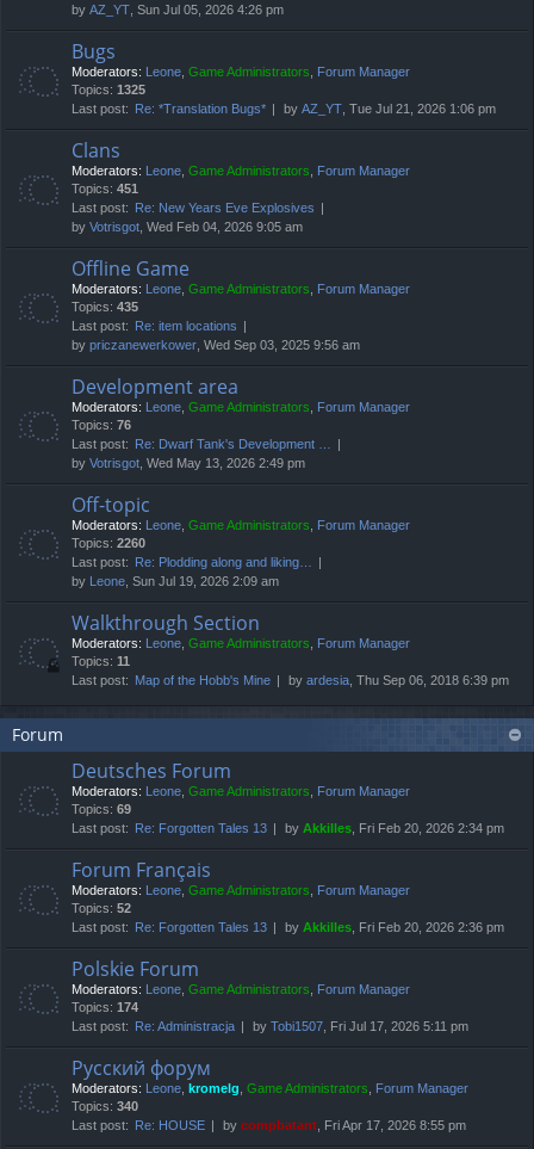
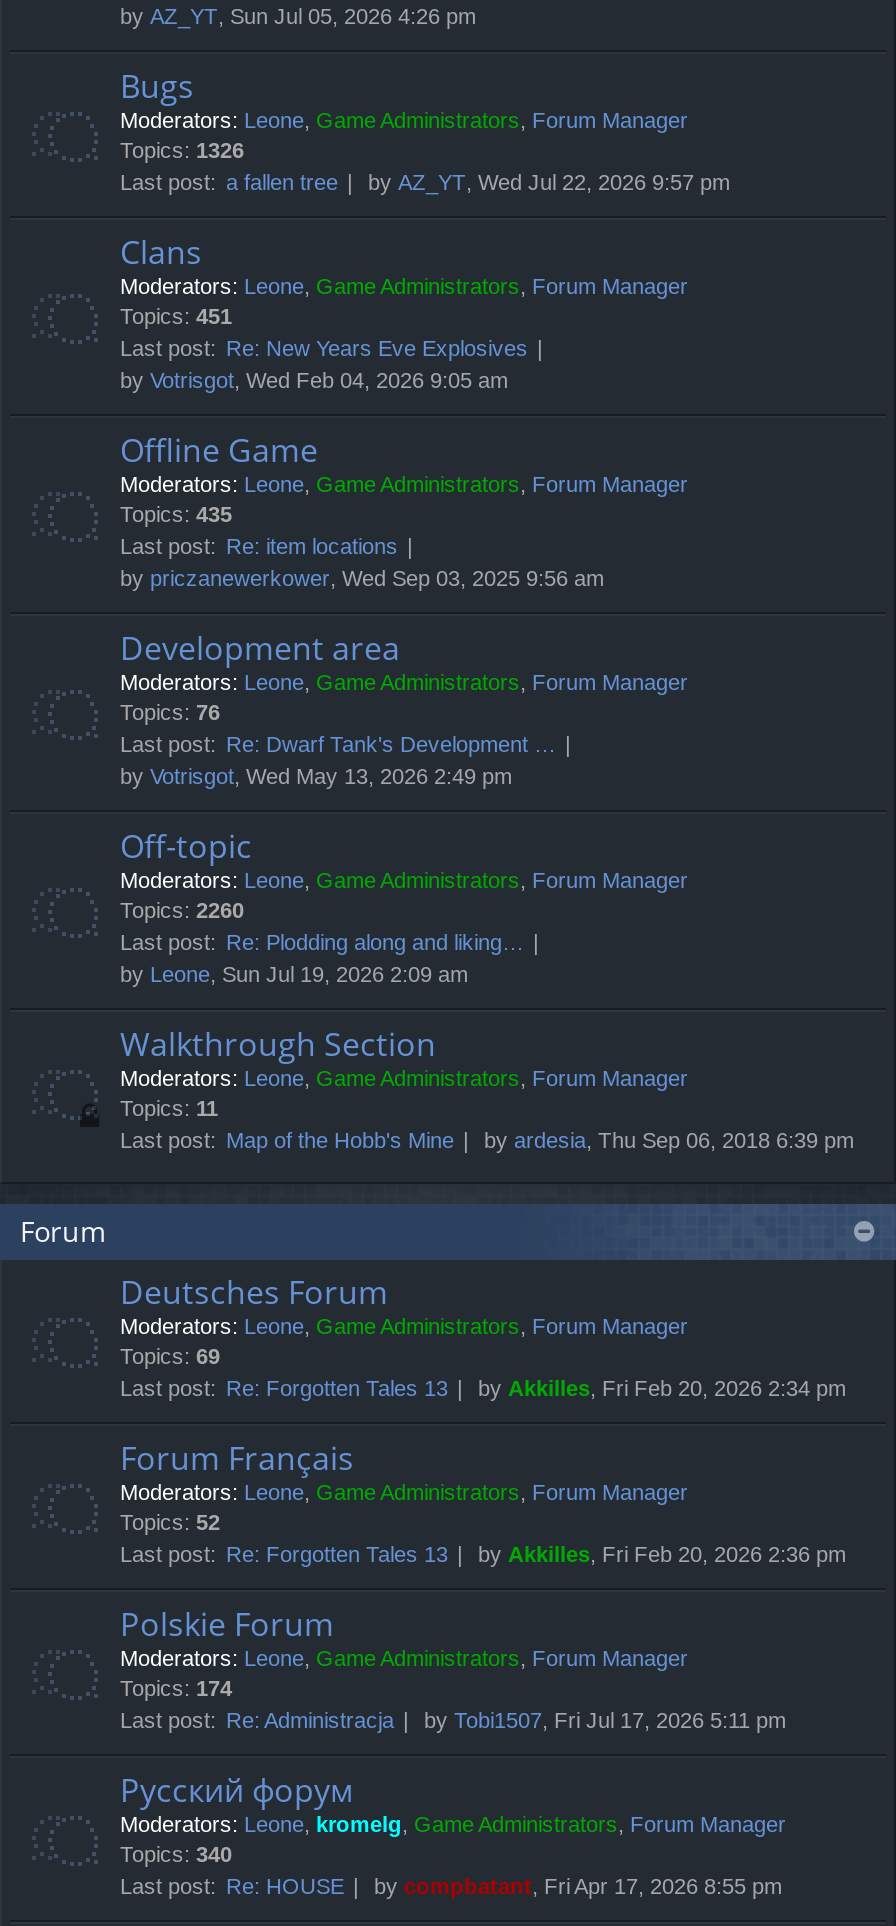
[72,83,145,97] Topics: 1325 -> [120,139,244,163] Topics: 1326
[72,102,266,116] Last post: Re: *Translation Bugs* -> [120,171,338,195] Last post: a fallen tree
[284,102,496,116] by AZ_YT, Tue Jul 21, 2026 1:06 pm -> [368,171,730,195] by AZ_YT, Wed Jul 22, 2026 9:57 pm

